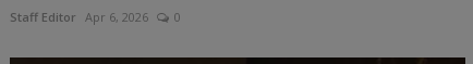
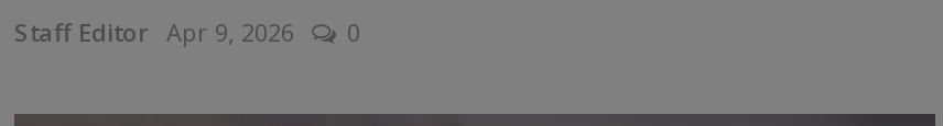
[10,9,148,25] Staff Editor Apr 6, 2026 -> [14,16,294,48] Staff Editor Apr 9, 2026

